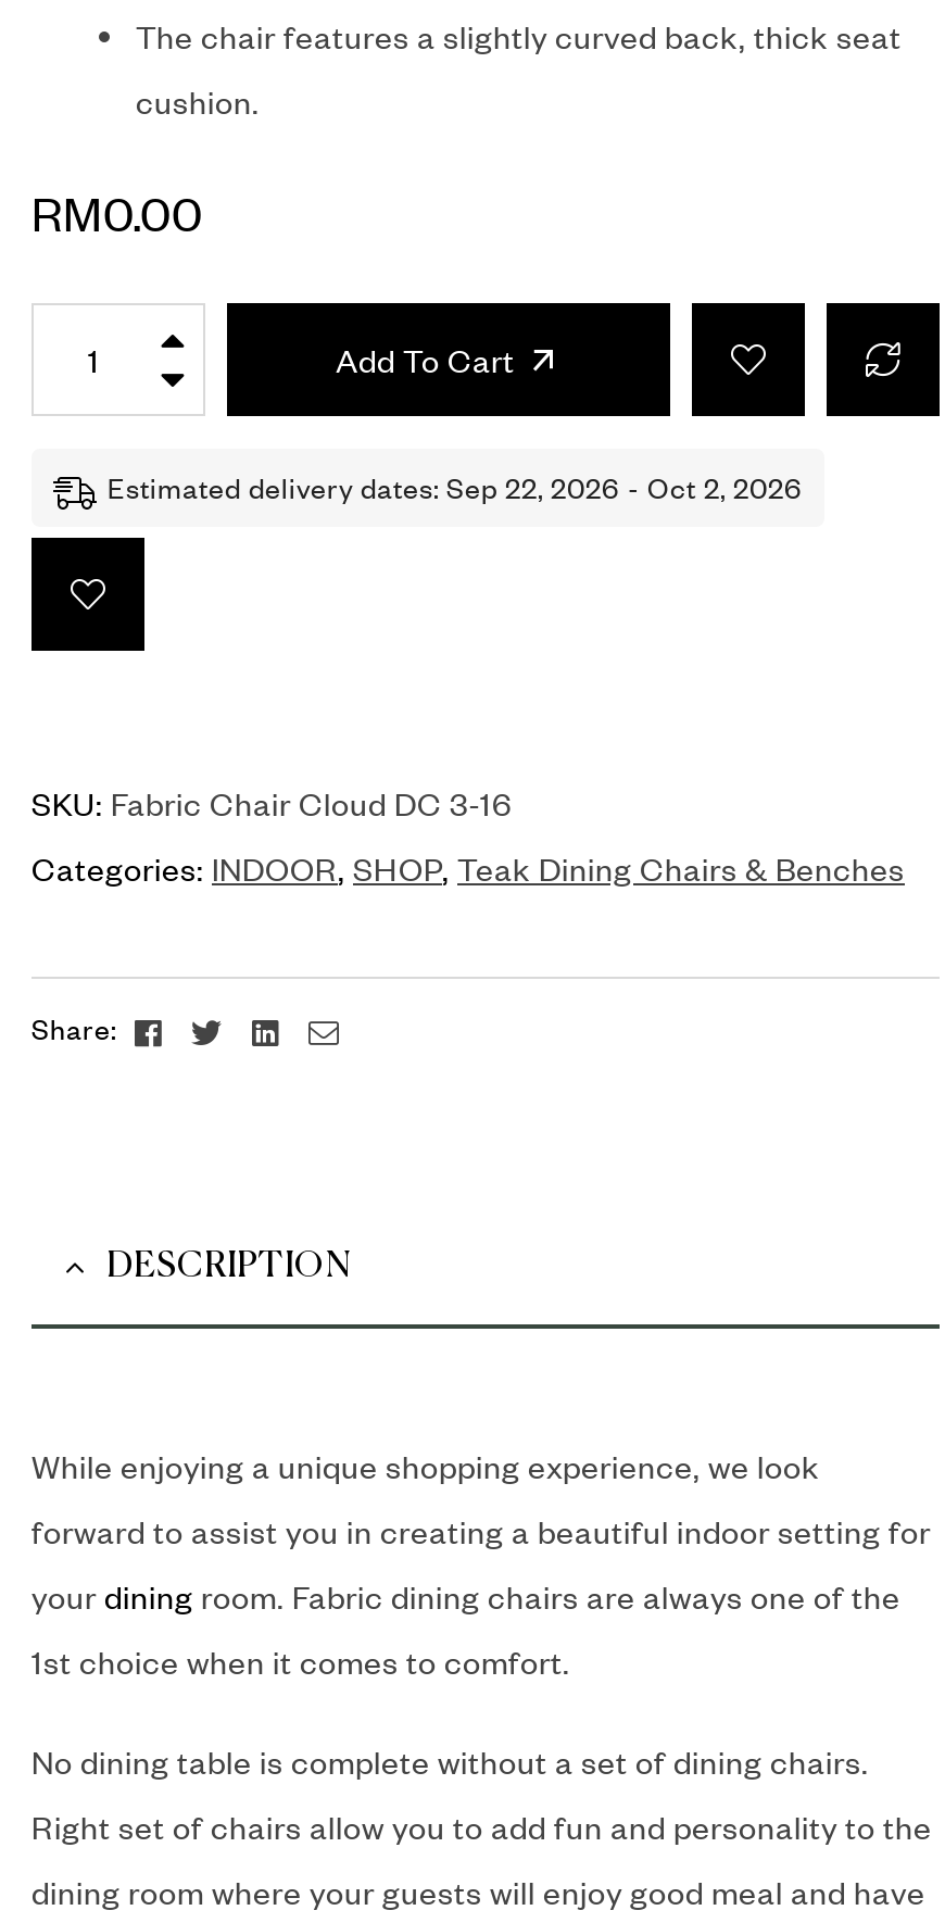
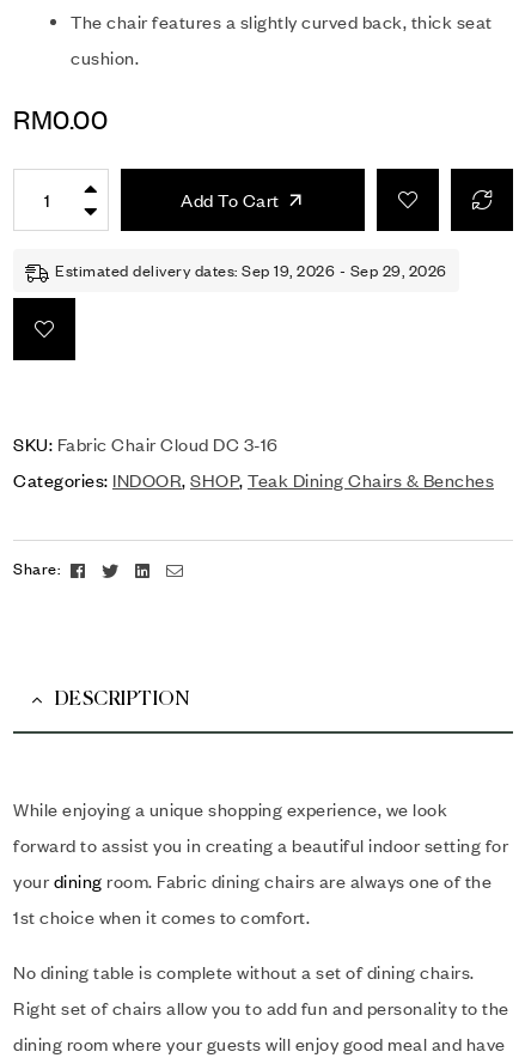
[108,470,803,505] Estimated delivery dates: Sep 22, 2026 - Oct 2, 2026 -> [55,261,447,280] Estimated delivery dates: Sep 19, 2026 - Sep 29, 2026

